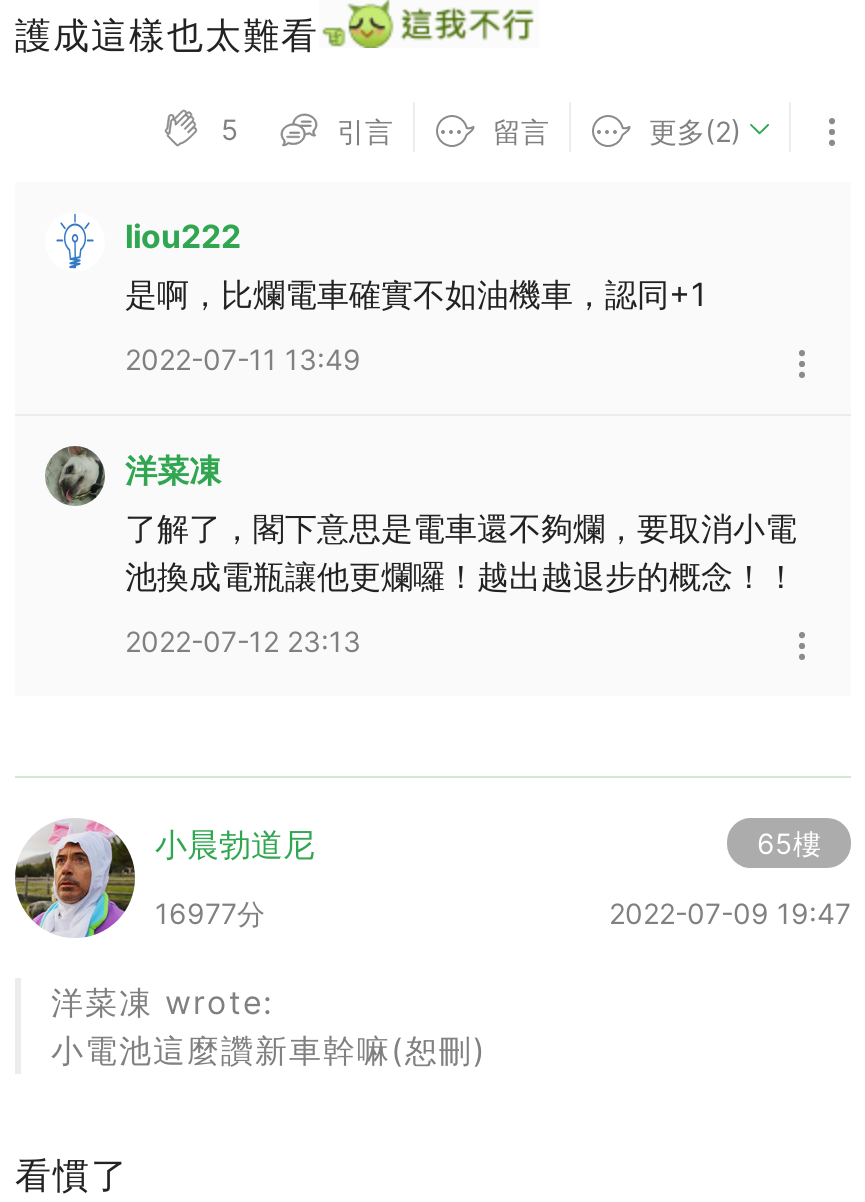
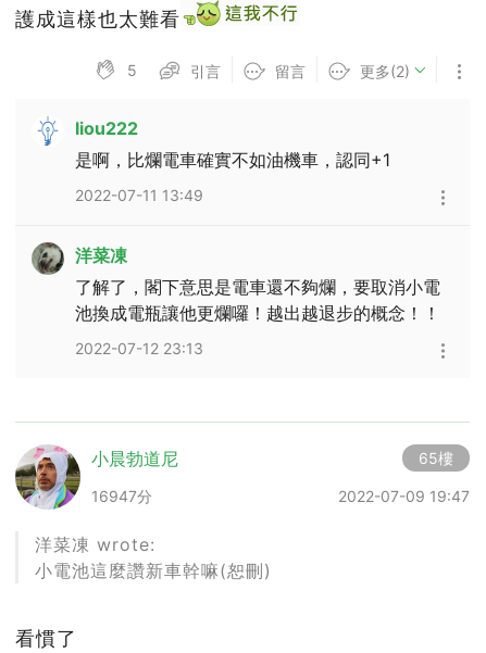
[155,895,265,929] 16977分 -> [91,486,152,505] 16947分

